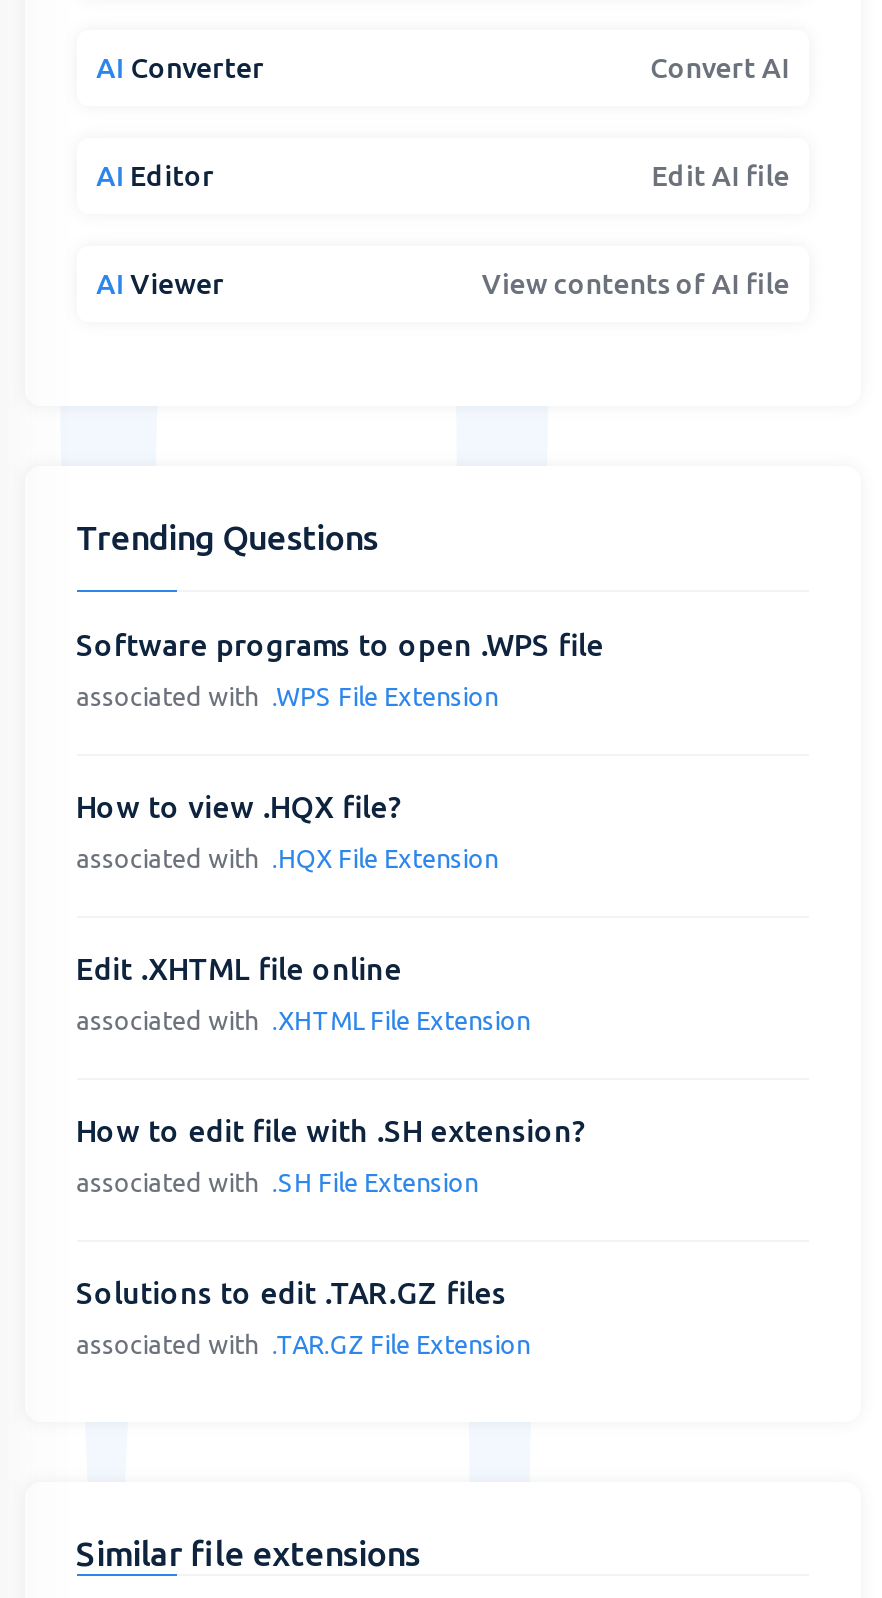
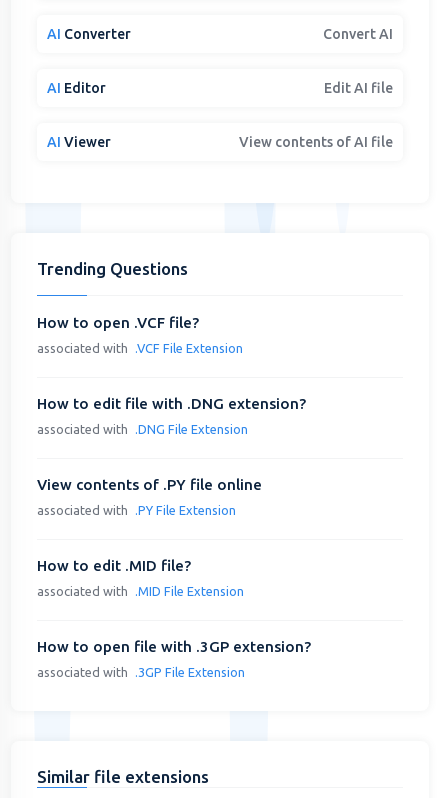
[76,627,604,661] Software programs to open .WPS file -> [37,314,199,331] How to open .VCF file?
[76,681,498,709] associated with .WPS File Extension -> [37,341,243,355] associated with .VCF File Extension
[76,789,402,823] How to view .HQX file? -> [37,395,306,412] How to edit file with .DNG extension?
[76,843,498,871] associated with .HQX File Extension -> [37,422,248,436] associated with .DNG File Extension
[76,951,402,985] Edit .XHTML file online -> [37,476,262,493] View contents of .PY file online
[76,1005,530,1033] associated with .XHTML File Extension -> [37,503,236,517] associated with .PY File Extension
[76,1113,586,1147] How to edit file with .SH extension? -> [37,557,191,574] How to edit .MID file?
[76,1167,478,1195] associated with .SH File Extension -> [37,584,244,598] associated with .MID File Extension
[76,1275,506,1309] Solutions to edit .TAR.GZ files -> [37,638,311,655] How to open file with .3GP extension?
[76,1329,530,1357] associated with .TAR.GZ File Extension -> [37,665,245,679] associated with .3GP File Extension

